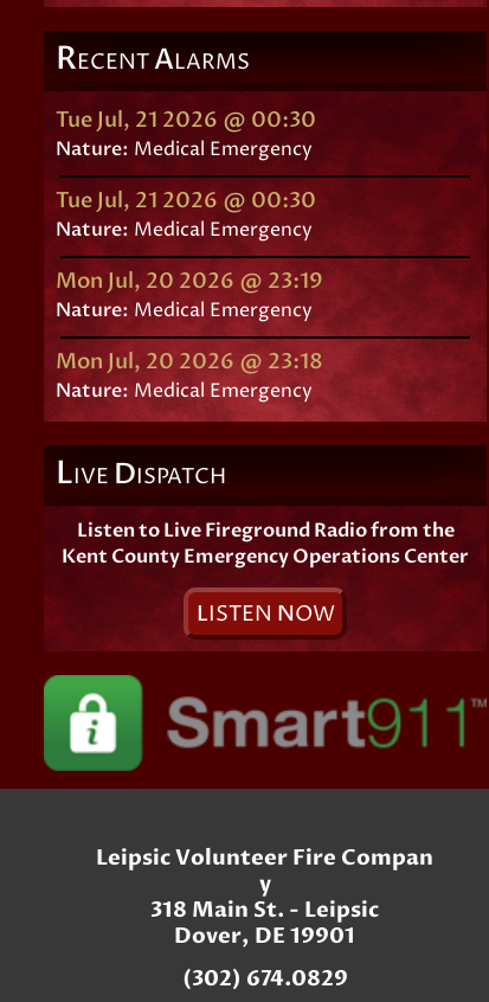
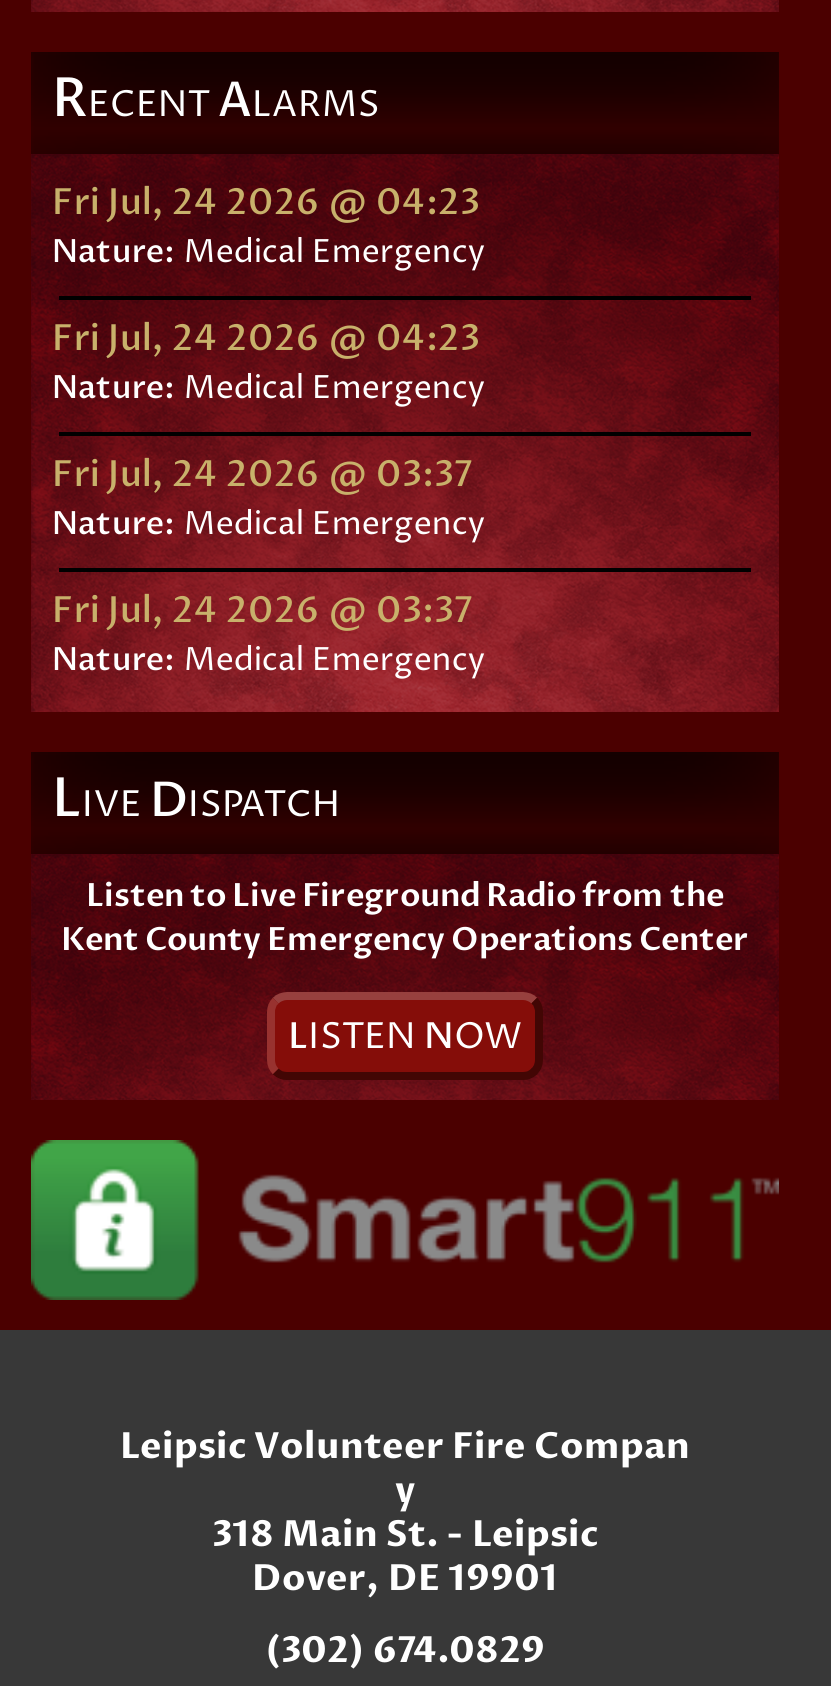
[56,106,317,135] Tue Jul, 21 2026 @ 00:30 -> [52,178,480,228] Fri Jul, 24 2026 @ 04:23
[56,186,317,216] Tue Jul, 21 2026 @ 00:30 -> [52,314,480,364] Fri Jul, 24 2026 @ 04:23
[56,267,324,296] Mon Jul, 20 2026 @ 23:19 -> [52,450,474,500] Fri Jul, 24 2026 @ 03:37
[56,347,324,377] Mon Jul, 20 2026 @ 23:18 -> [52,586,474,636] Fri Jul, 24 2026 @ 03:37

